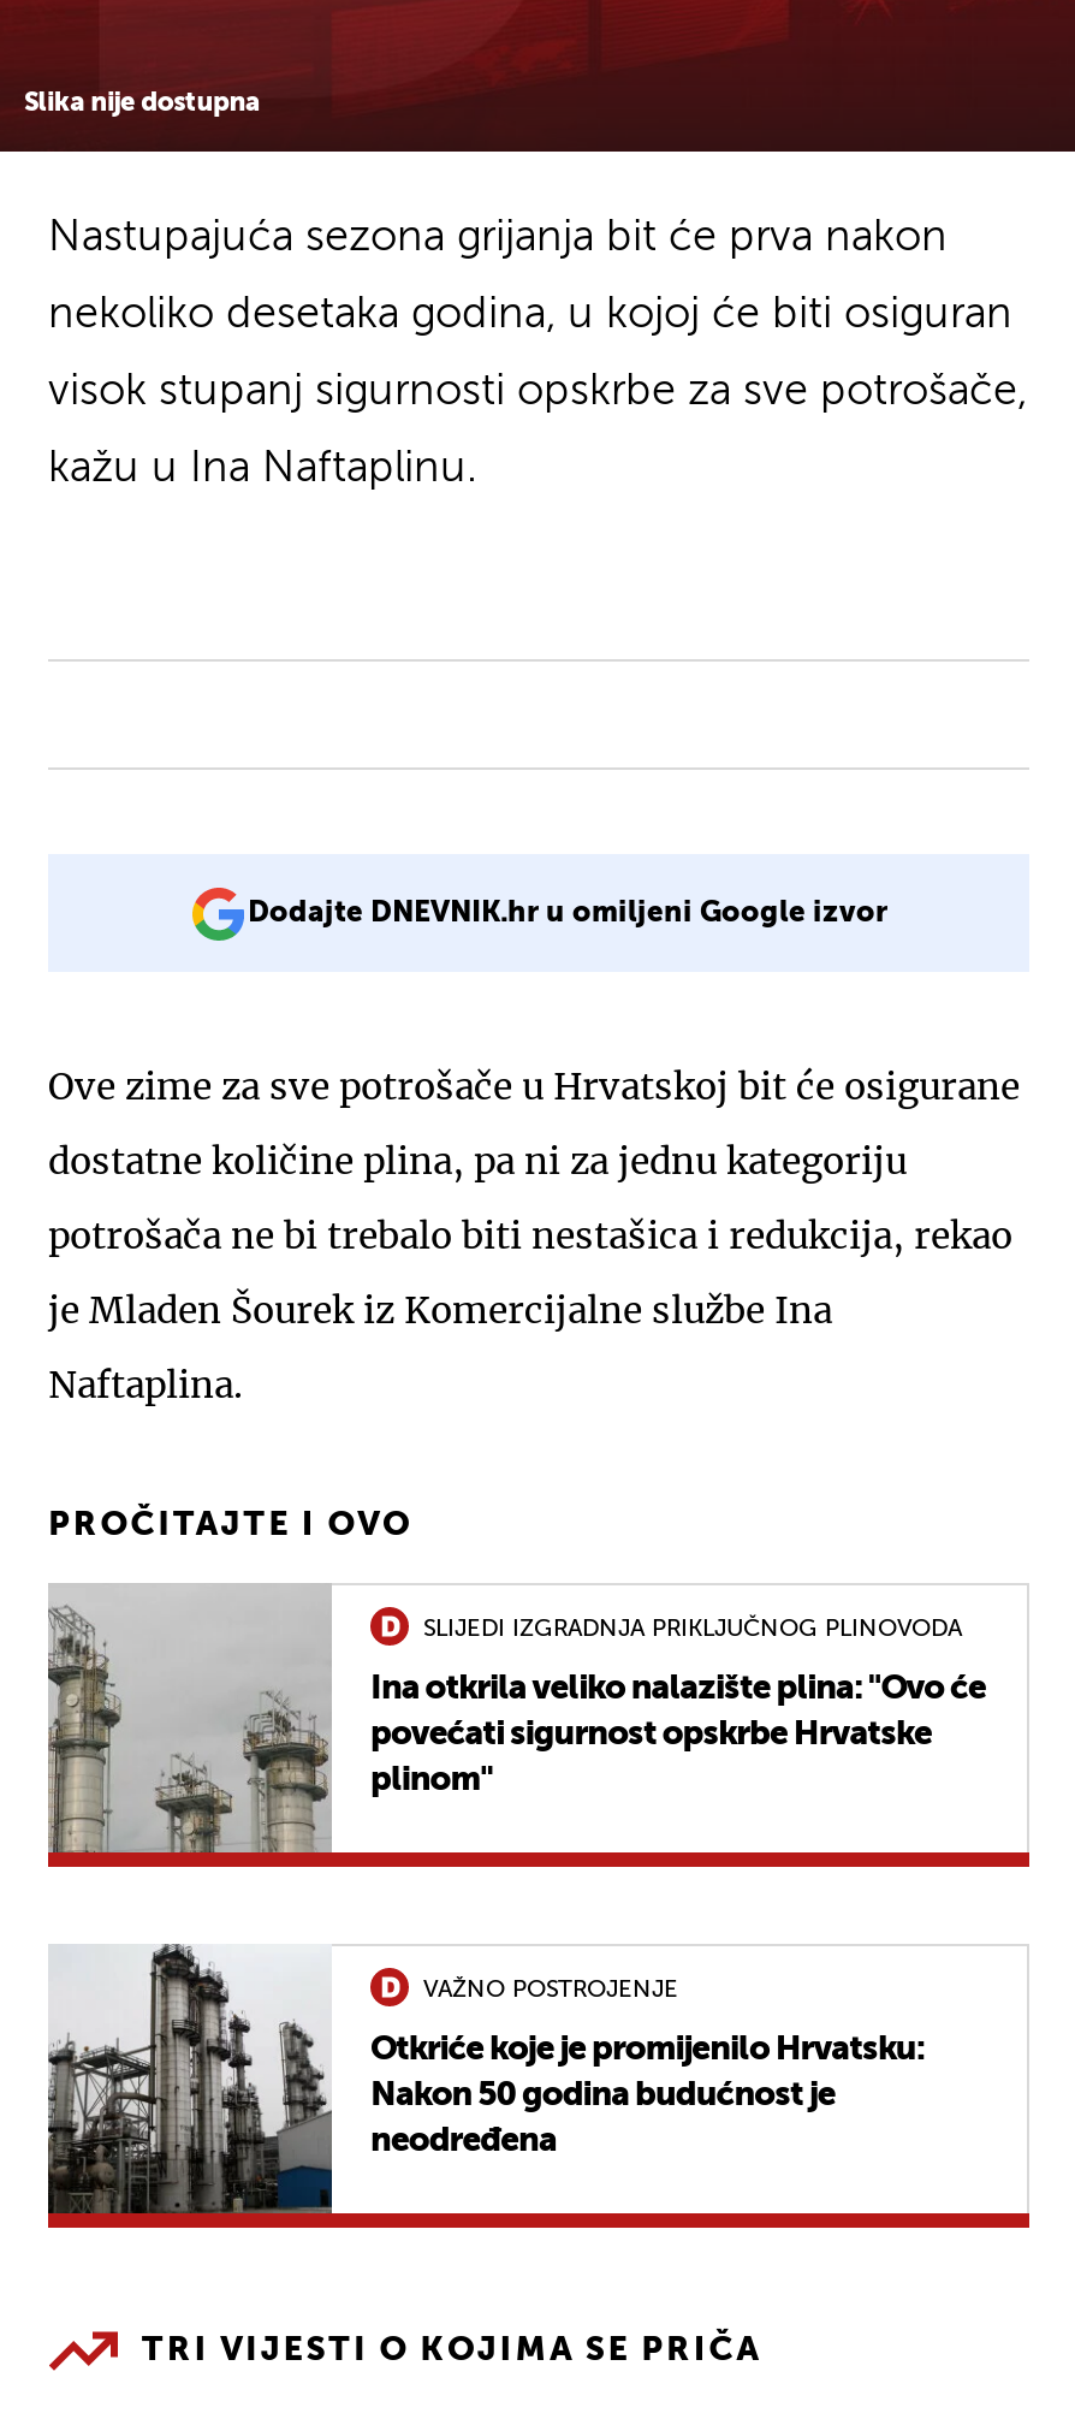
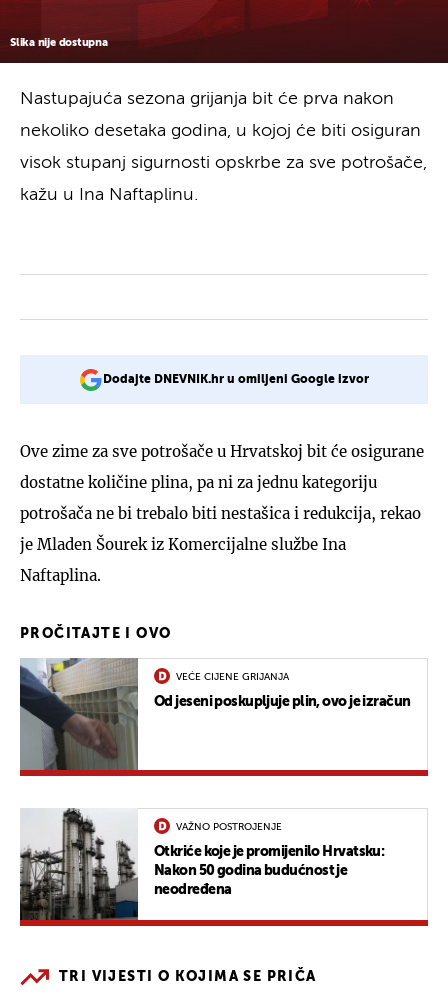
[48,1585,986,1855] [image] | Ina otkrila veliko nalazište plina: "Ovo će | povećati sigurnost opskrbe Hrvatske | plinom" -> [20,658,410,771] [image] | Od jeseni poskupljuje plin, ovo je izračun
[423,1616,962,1640] SLIJEDI IZGRADNJA PRIKLJUČNOG PLINOVODA -> [176,672,289,682] VEĆE CIJENE GRIJANJA

